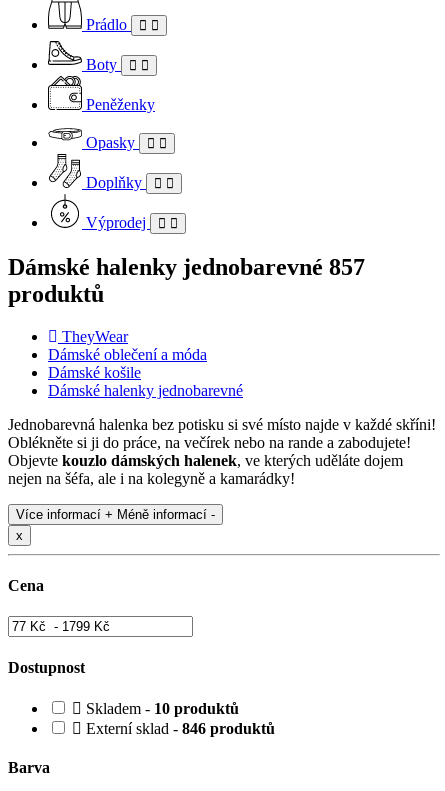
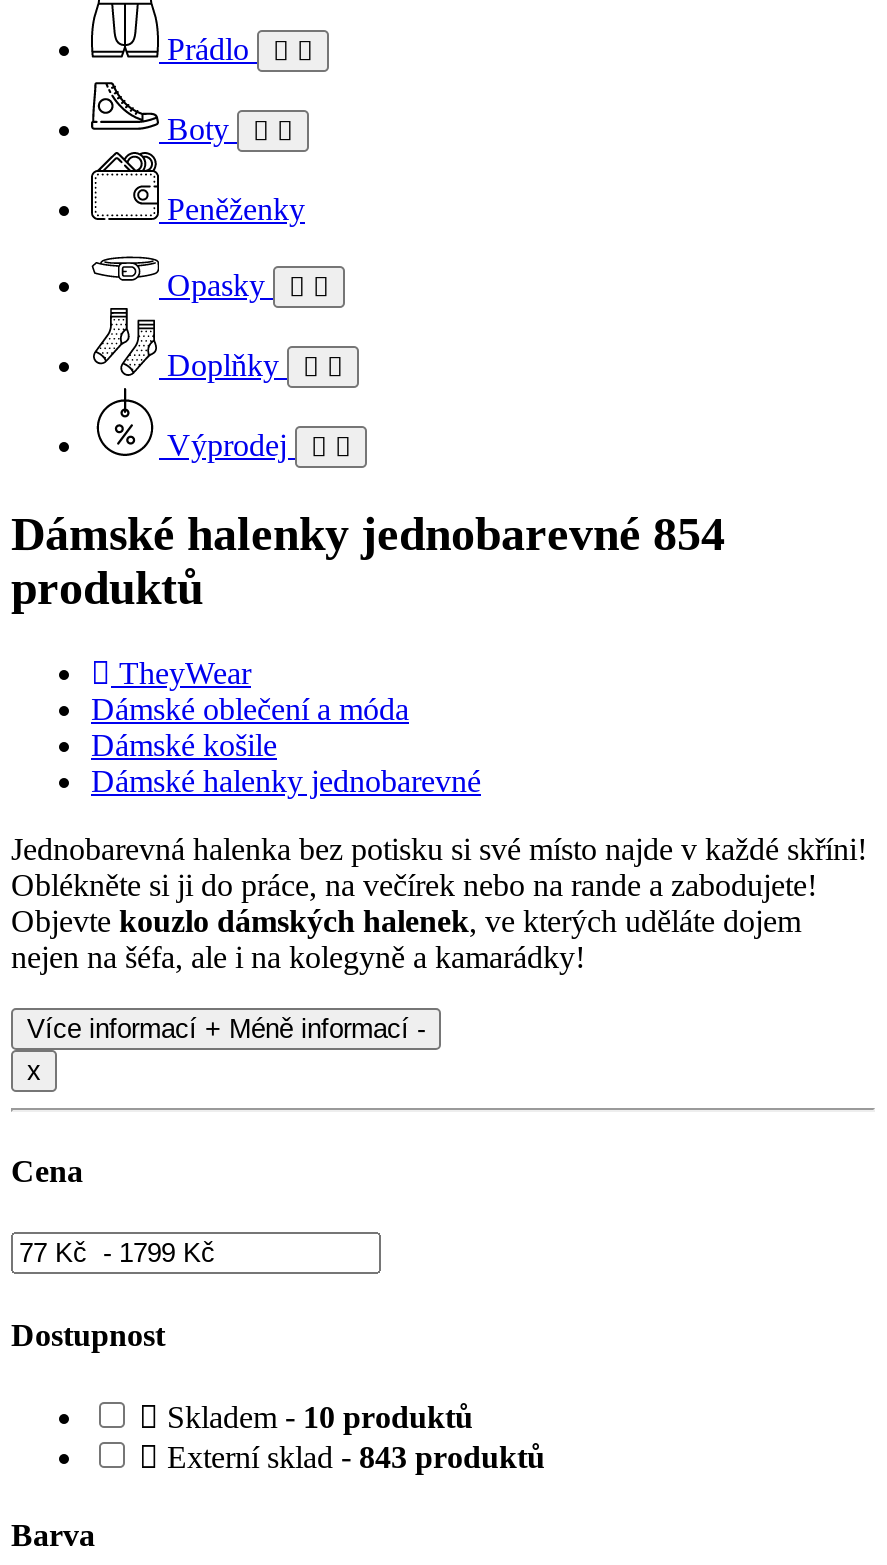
[8,254,365,280] Dámské halenky jednobarevné 857 -> [11,508,725,560] Dámské halenky jednobarevné 854
[82,720,275,737] Externí sklad - 846 produktů -> [159,1440,545,1474] Externí sklad - 843 produktů

